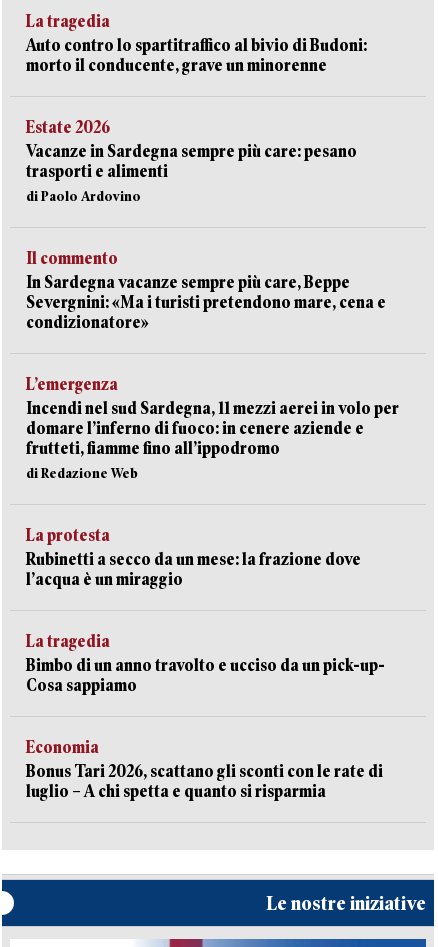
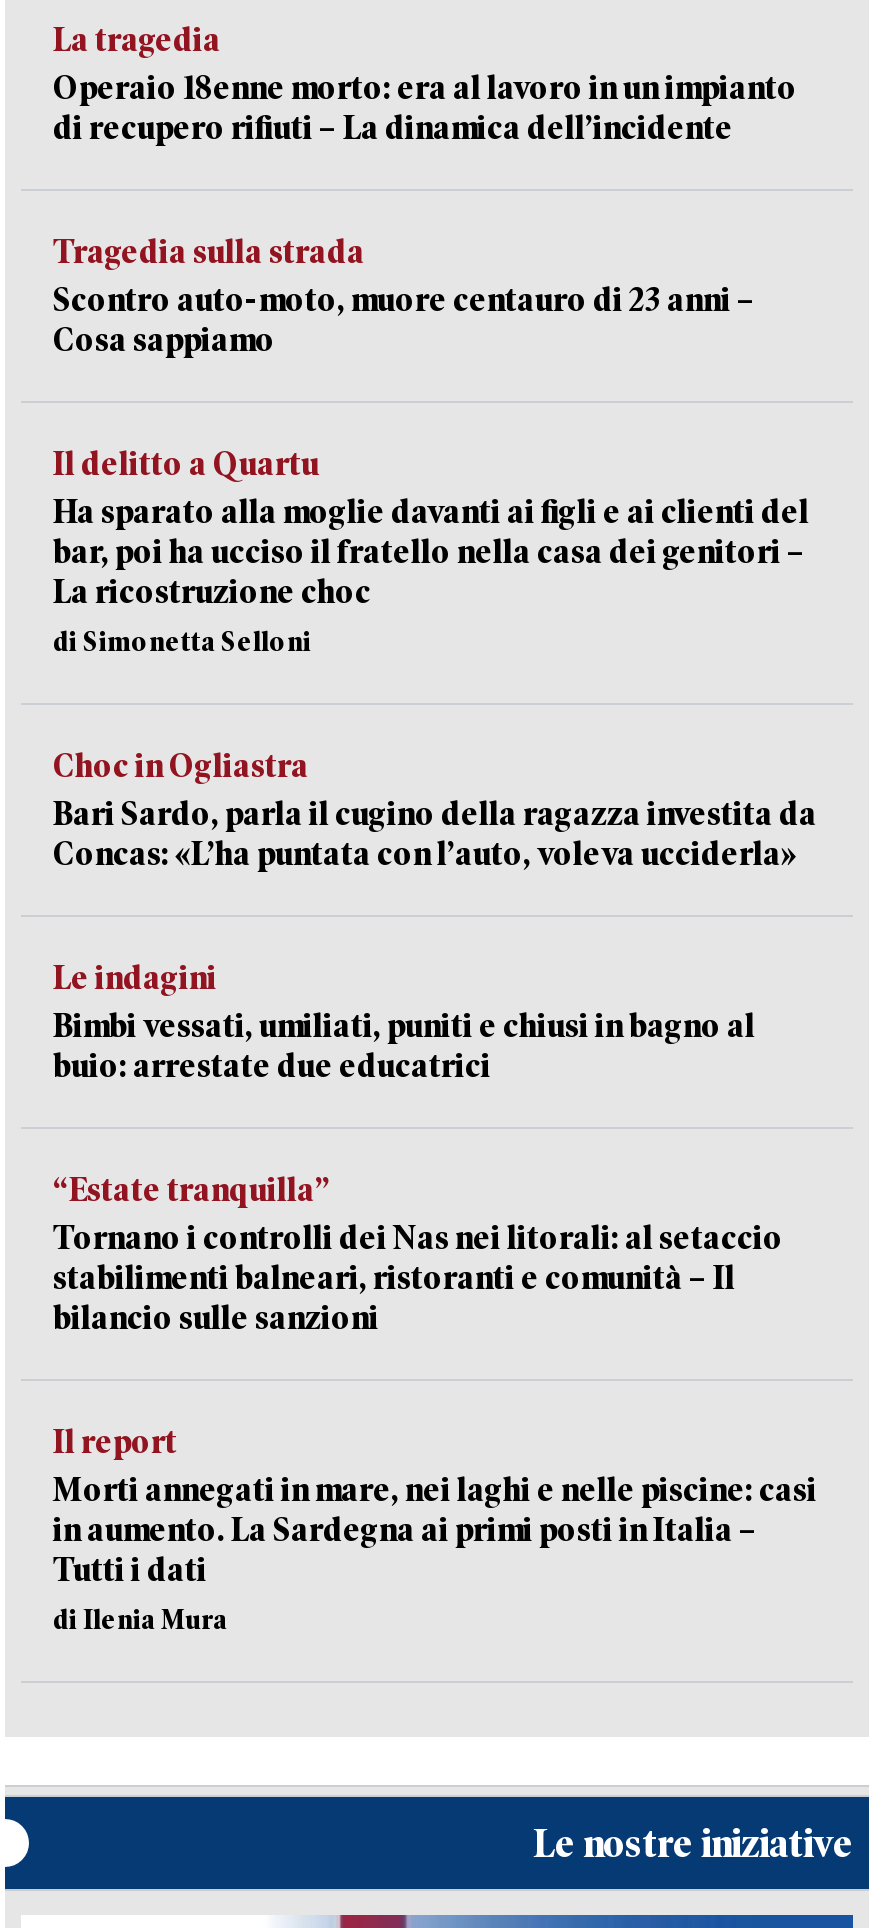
[26,36,399,675] Auto contro lo spartitraffico al bivio di Budoni: | morto il conducente, grave un minorenne | Estate 2026 | Vacanze in Sardegna sempre più care: pesano | trasporti e alimenti | di Paolo Ardovino | Il commento | In Sardegna vacanze sempre più care, Beppe | Severgnini: «Ma i turisti pretendono mare, cena e | condizionatore» | L’emergenza | Incendi nel sud Sardegna, 11 mezzi aerei in volo per | domare l’inferno di fuoco: in cenere aziende e | frutteti, fiamme fino all’ippodromo | di Redazione Web | La protesta | Rubinetti a secco da un mese: la frazione dove | l’acqua è un miraggio | La tragedia | Bimbo di un anno travolto e ucciso da un pick-up- -> [53,69,797,319] Operaio 18enne morto: era al lavoro in un impianto | di recupero rifiuti – La dinamica dell’incidente | Tragedia sulla strada | Scontro auto-moto, muore centauro di 23 anni –
moved [26,676,137,695] -> [53,321,275,359]: Cosa sappiamo
[26,738,383,801] Economia | Bonus Tari 2026, scattano gli sconti con le rate di | luglio – A chi spetta e quanto si risparmia -> [53,445,817,1635] Il delitto a Quartu | Ha sparato alla moglie davanti ai figli e ai clienti del | bar, poi ha ucciso il fratello nella casa dei genitori – | La ricostruzione choc | di Simonetta Selloni | Choc in Ogliastra | Bari Sardo, parla il cugino della ragazza investita da | Concas: «L’ha puntata con l’auto, voleva ucciderla» | Le indagini | Bimbi vessati, umiliati, puniti e chiusi in bagno al | buio: arrestate due educatrici | “Estate tranquilla” | Tornano i controlli dei Nas nei litorali: al setaccio | stabilimenti balneari, ristoranti e comunità – Il | bilancio sulle sanzioni | Il report | Morti annegati in mare, nei laghi e nelle piscine: casi | in aumento. La Sardegna ai primi posti in Italia – | Tutti i dati | di Ilenia Mura

